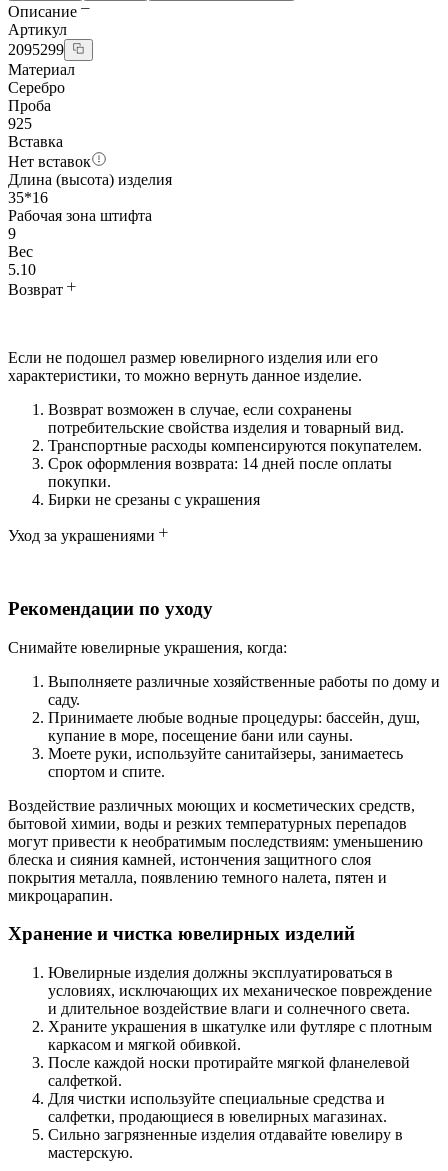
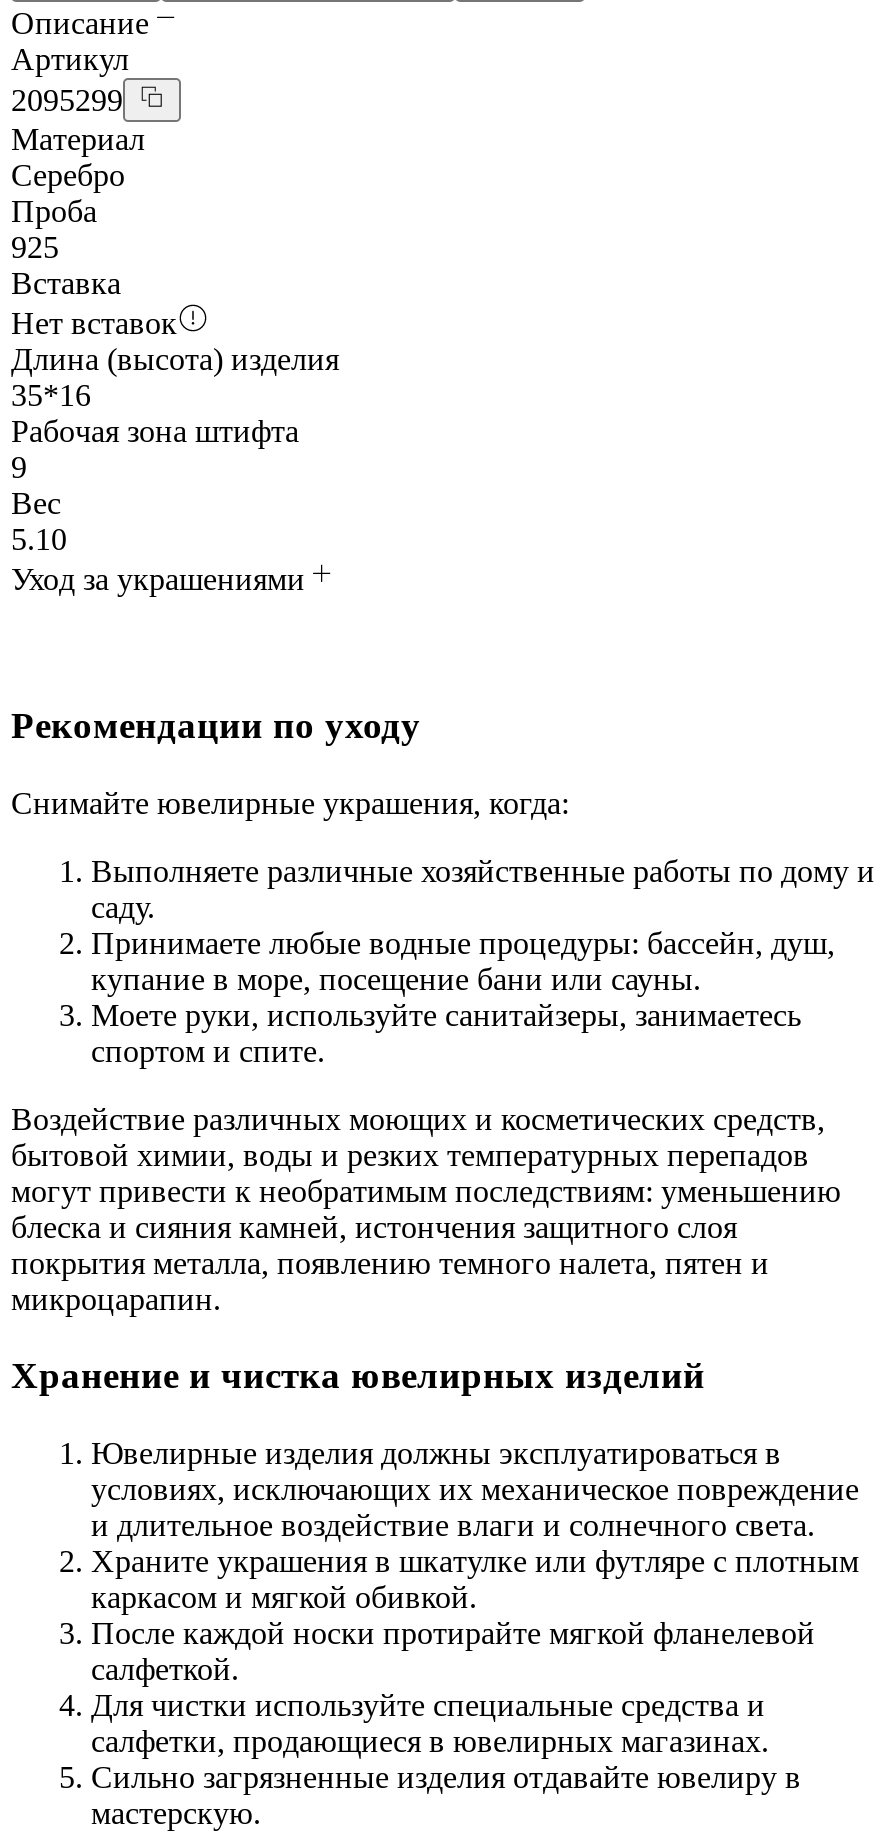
[8,281,63,298] Возврат -> none
[8,349,422,508] Если не подошел размер ювелирного изделия или его | характеристики, то можно вернуть данное изделие. | Возврат возможен в случае, если сохранены | потребительские свойства изделия и товарный вид. | Транспортные расходы компенсируются покупателем. | Срок оформления возврата: 14 дней после оплаты | покупки. | Бирки не срезаны с украшения -> none

